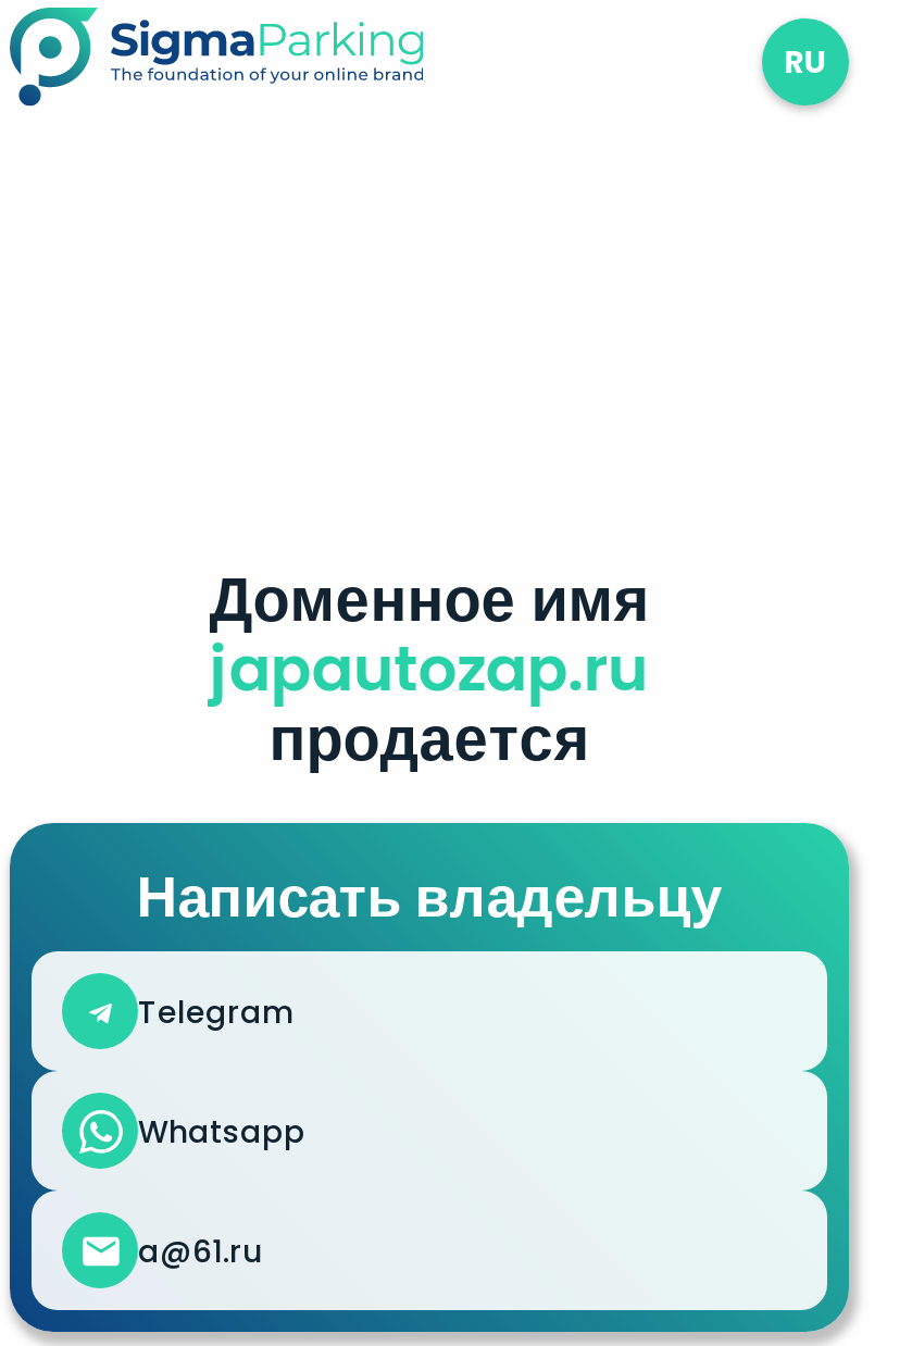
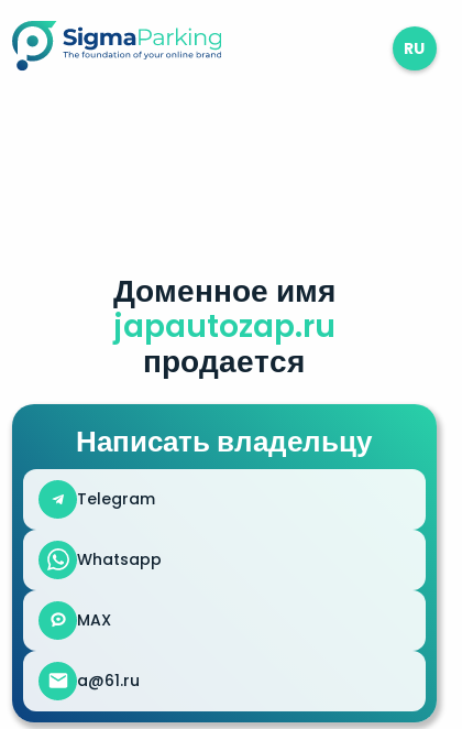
moved [137,556,721,1152] -> [76,268,372,570]: Доменное имя | japautozap.ru | продается | Написать владельцу | Telegram | Whatsapp
none -> [77,609,111,631] MAX

